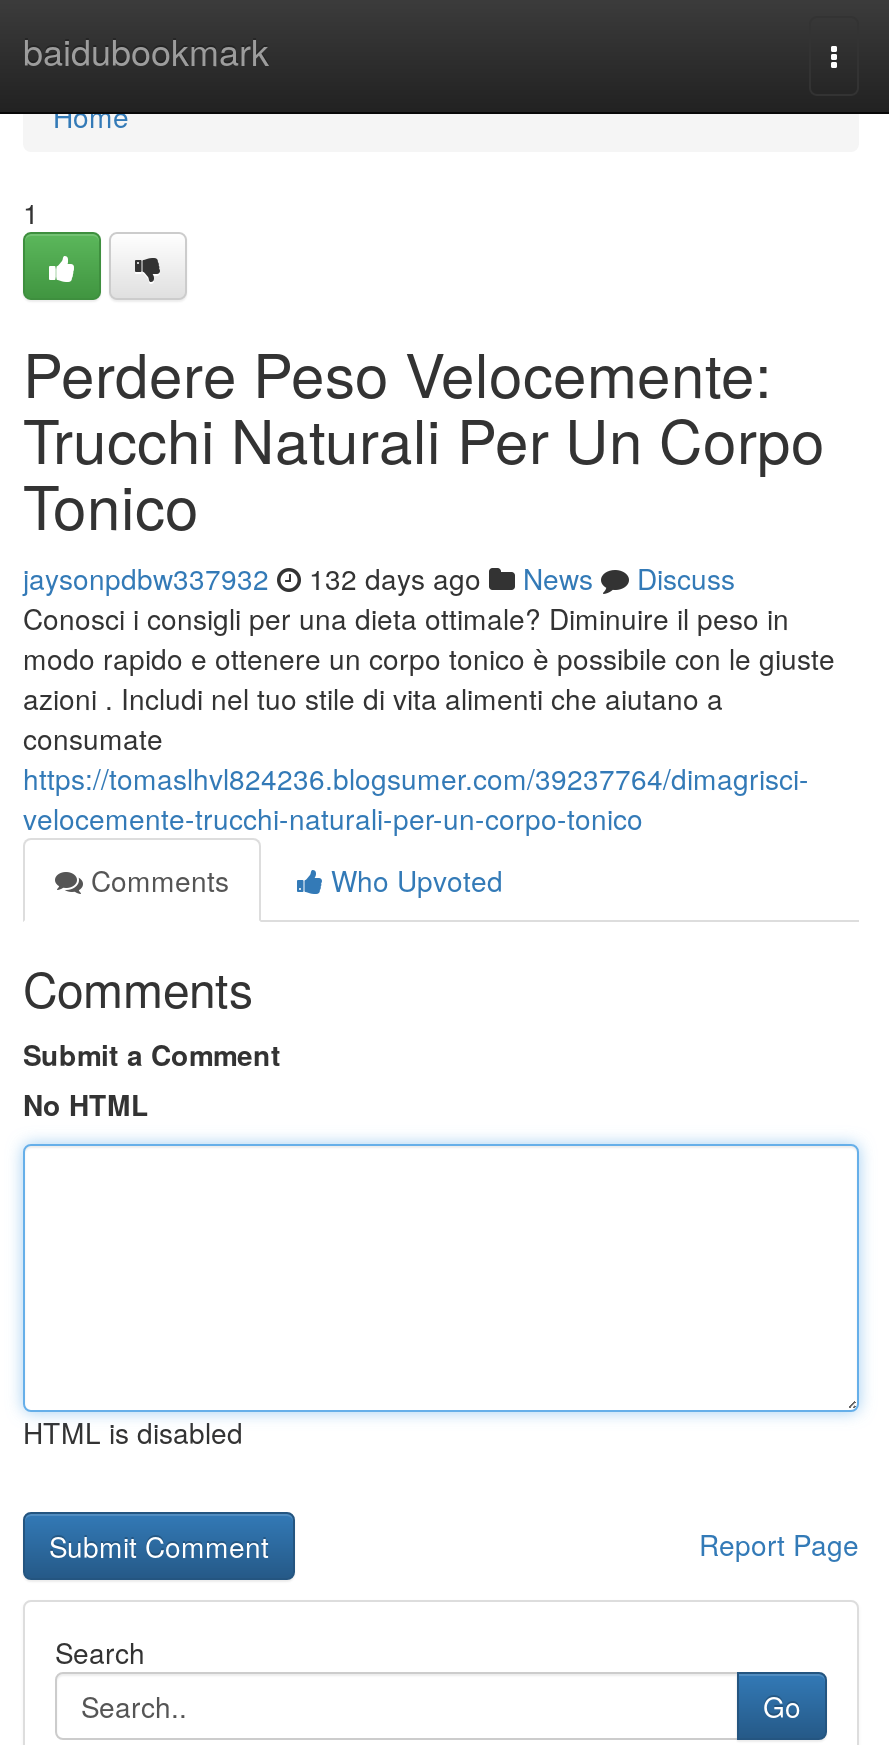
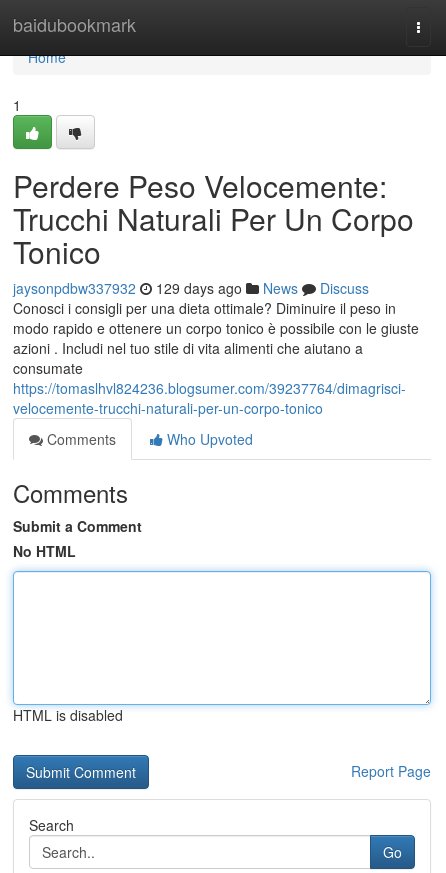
[23,558,735,598] jaysonpdbw337932 132 days ago News Discuss -> [13,278,369,298] jaysonpdbw337932 129 days ago News Discuss

